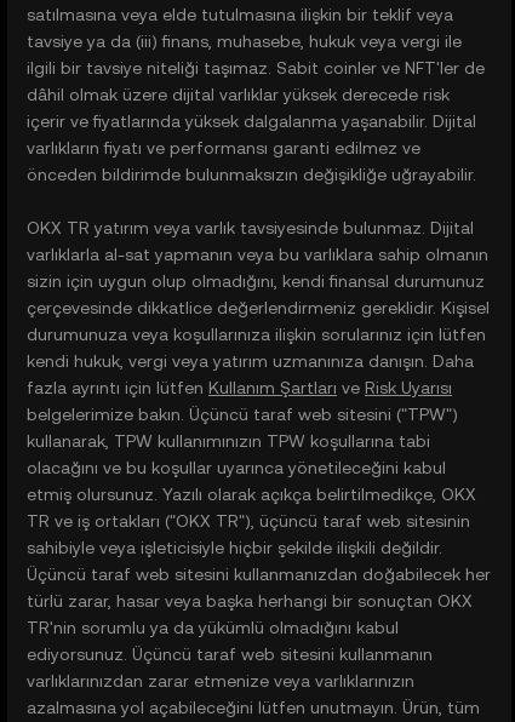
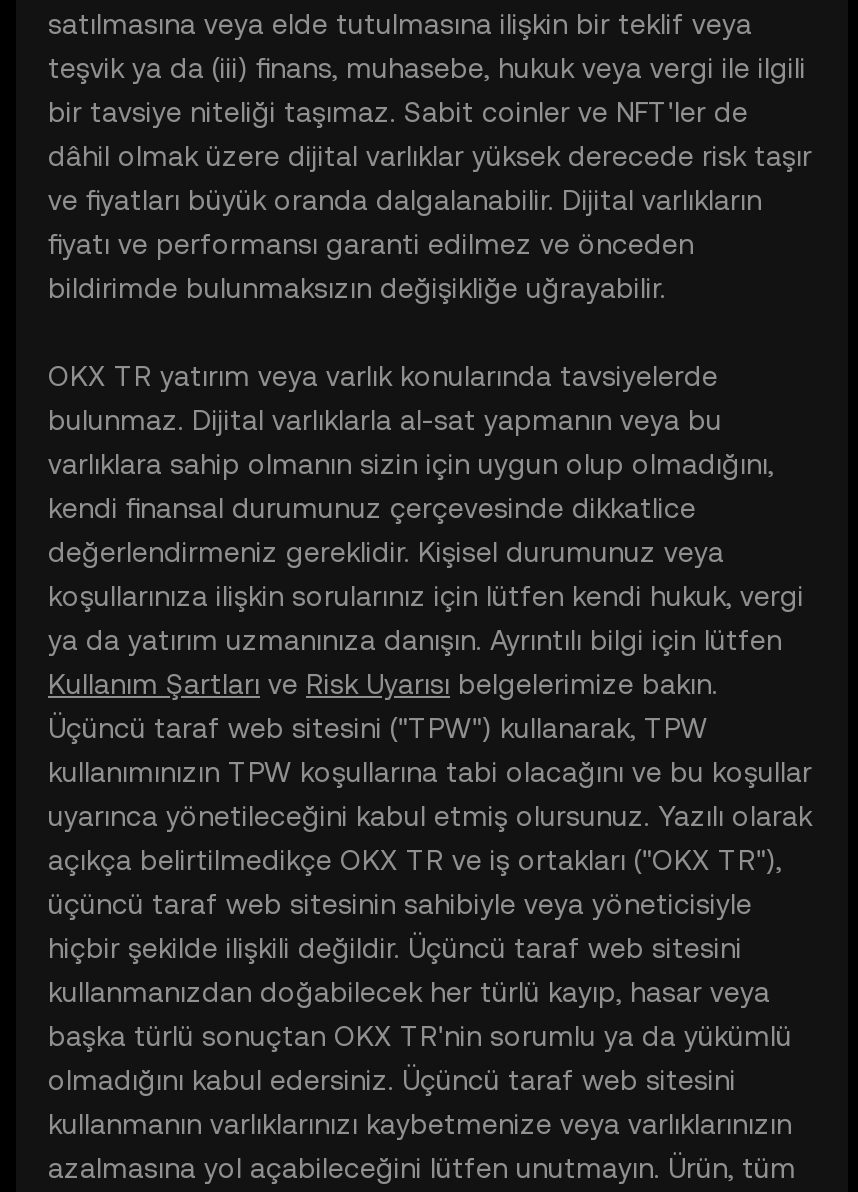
[27,31,485,184] tavsiye ya da (iii) finans, muhasebe, hukuk veya vergi ile | ilgili bir tavsiye niteliği taşımaz. Sabit coinler ve NFT'ler de | dâhil olmak üzere dijital varlıklar yüksek derecede risk | içerir ve fiyatlarında yüksek dalgalanma yaşanabilir. Dijital | varlıkların fiyatı ve performansı garanti edilmez ve | önceden bildirimde bulunmaksızın değişikliğe uğrayabilir. -> [48,52,812,304] teşvik ya da (iii) finans, muhasebe, hukuk veya vergi ile ilgili | bir tavsiye niteliği taşımaz. Sabit coinler ve NFT'ler de | dâhil olmak üzere dijital varlıklar yüksek derecede risk taşır | ve fiyatları büyük oranda dalgalanabilir. Dijital varlıkların | fiyatı ve performansı garanti edilmez ve önceden | bildirimde bulunmaksızın değişikliğe uğrayabilir.
[27,218,491,691] OKX TR yatırım veya varlık tavsiyesinde bulunmaz. Dijital | varlıklarla al-sat yapmanın veya bu varlıklara sahip olmanın | sizin için uygun olup olmadığını, kendi finansal durumunuz | çerçevesinde dikkatlice değerlendirmeniz gereklidir. Kişisel | durumunuza veya koşullarınıza ilişkin sorularınız için lütfen | kendi hukuk, vergi veya yatırım uzmanınıza danışın. Daha | fazla ayrıntı için lütfen Kullanım Şartları ve Risk Uyarısı | belgelerimize bakın. Üçüncü taraf web sitesini ("TPW") | kullanarak, TPW kullanımınızın TPW koşullarına tabi | olacağını ve bu koşullar uyarınca yönetileceğini kabul | etmiş olursunuz. Yazılı olarak açıkça belirtilmedikçe, OKX | TR ve iş ortakları ("OKX TR"), üçüncü taraf web sitesinin | sahibiyle veya işleticisiyle hiçbir şekilde ilişkili değildir. | Üçüncü taraf web sitesini kullanmanızdan doğabilecek her | türlü zarar, hasar veya başka herhangi bir sonuçtan OKX | TR'nin sorumlu ya da yükümlü olmadığını kabul | ediyorsunuz. Üçüncü taraf web sitesini kullanmanın | varlıklarınızdan zarar etmenize veya varlıklarınızın -> [48,360,812,1140] OKX TR yatırım veya varlık konularında tavsiyelerde | bulunmaz. Dijital varlıklarla al-sat yapmanın veya bu | varlıklara sahip olmanın sizin için uygun olup olmadığını, | kendi finansal durumunuz çerçevesinde dikkatlice | değerlendirmeniz gereklidir. Kişisel durumunuz veya | koşullarınıza ilişkin sorularınız için lütfen kendi hukuk, vergi | ya da yatırım uzmanınıza danışın. Ayrıntılı bilgi için lütfen | Kullanım Şartları ve Risk Uyarısı belgelerimize bakın. | Üçüncü taraf web sitesini ("TPW") kullanarak, TPW | kullanımınızın TPW koşullarına tabi olacağını ve bu koşullar | uyarınca yönetileceğini kabul etmiş olursunuz. Yazılı olarak | açıkça belirtilmedikçe OKX TR ve iş ortakları ("OKX TR"), | üçüncü taraf web sitesinin sahibiyle veya yöneticisiyle | hiçbir şekilde ilişkili değildir. Üçüncü taraf web sitesini | kullanmanızdan doğabilecek her türlü kayıp, hasar veya | başka türlü sonuçtan OKX TR'nin sorumlu ya da yükümlü | olmadığını kabul edersiniz. Üçüncü taraf web sitesini | kullanmanın varlıklarınızı kaybetmenize veya varlıklarınızın

